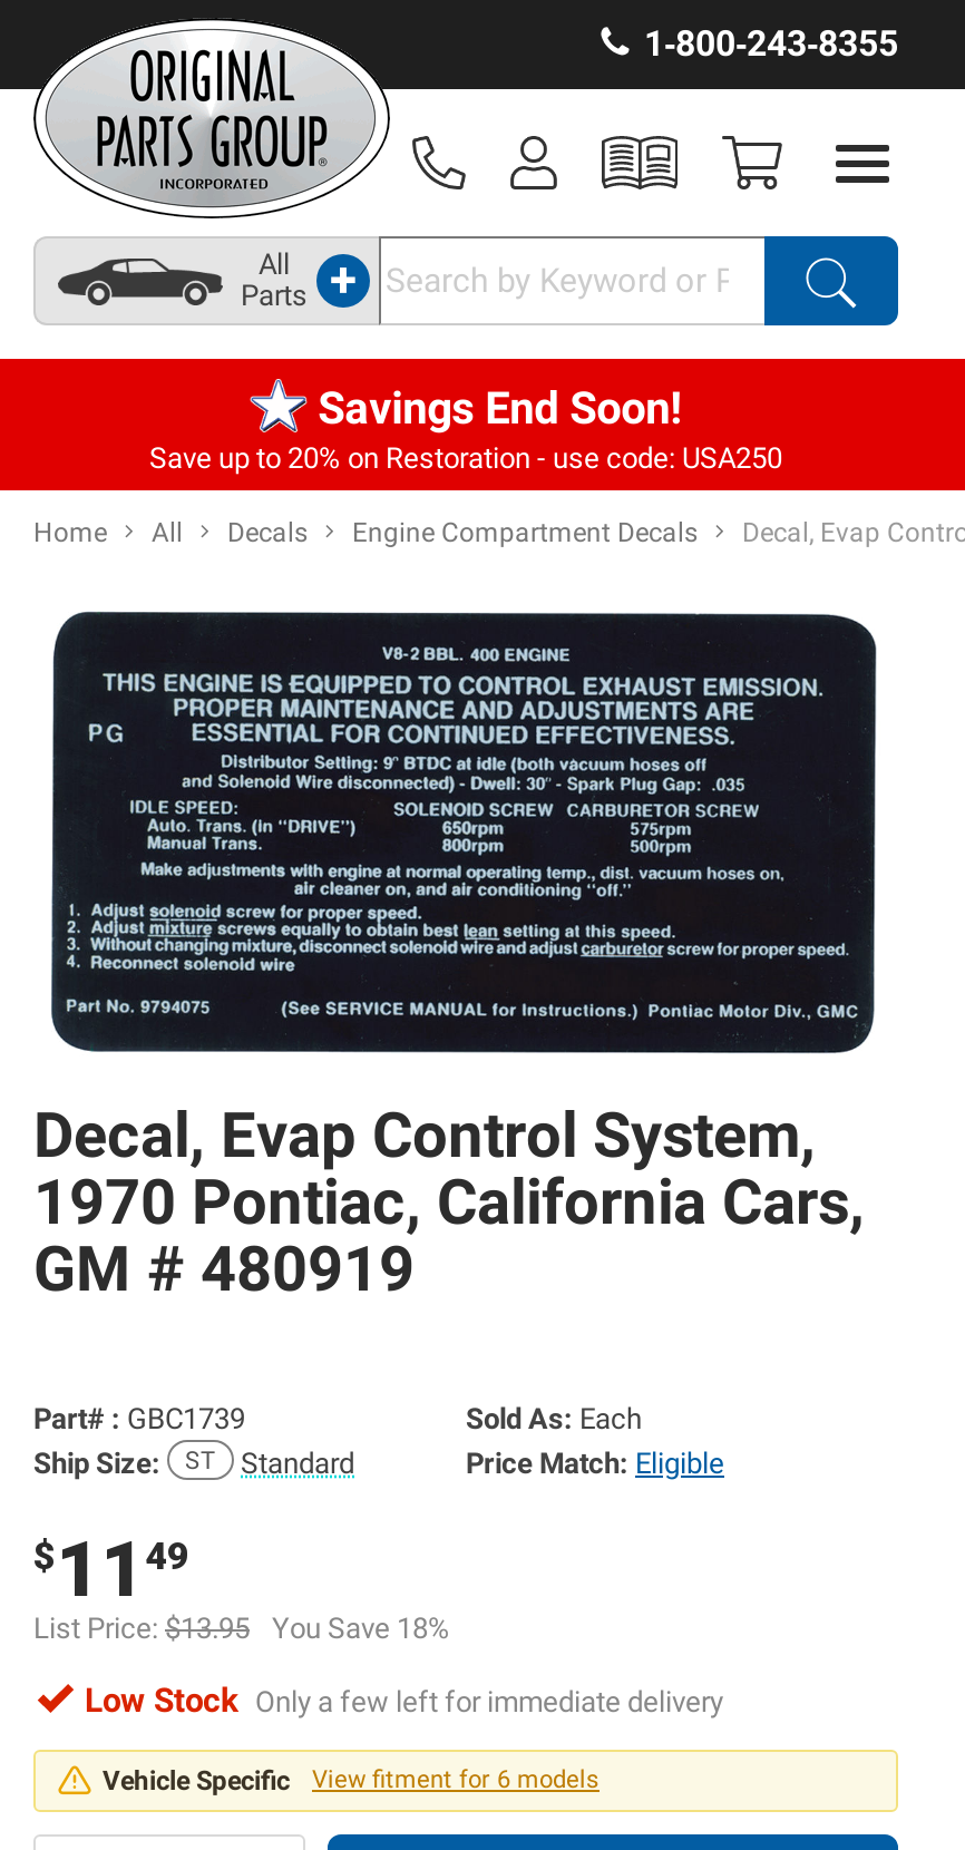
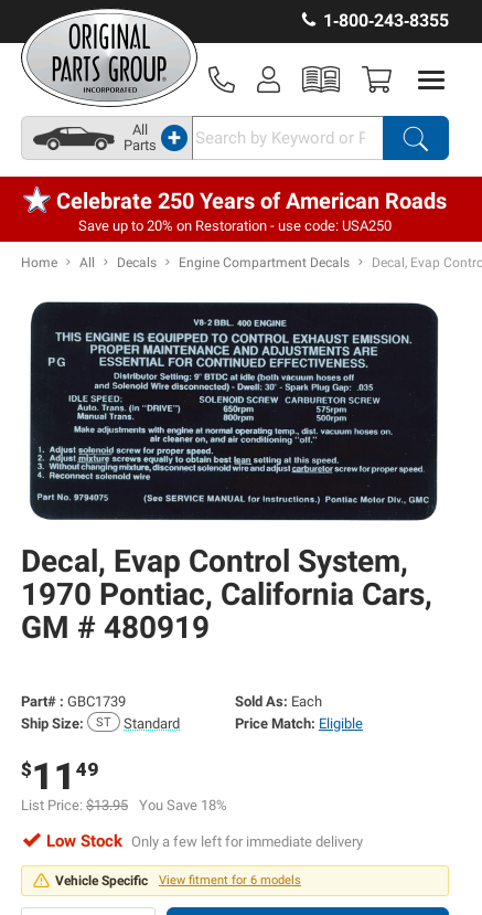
[318,381,681,435] Savings End Soon! -> [56,188,447,214] Celebrate 250 Years of American Roads

